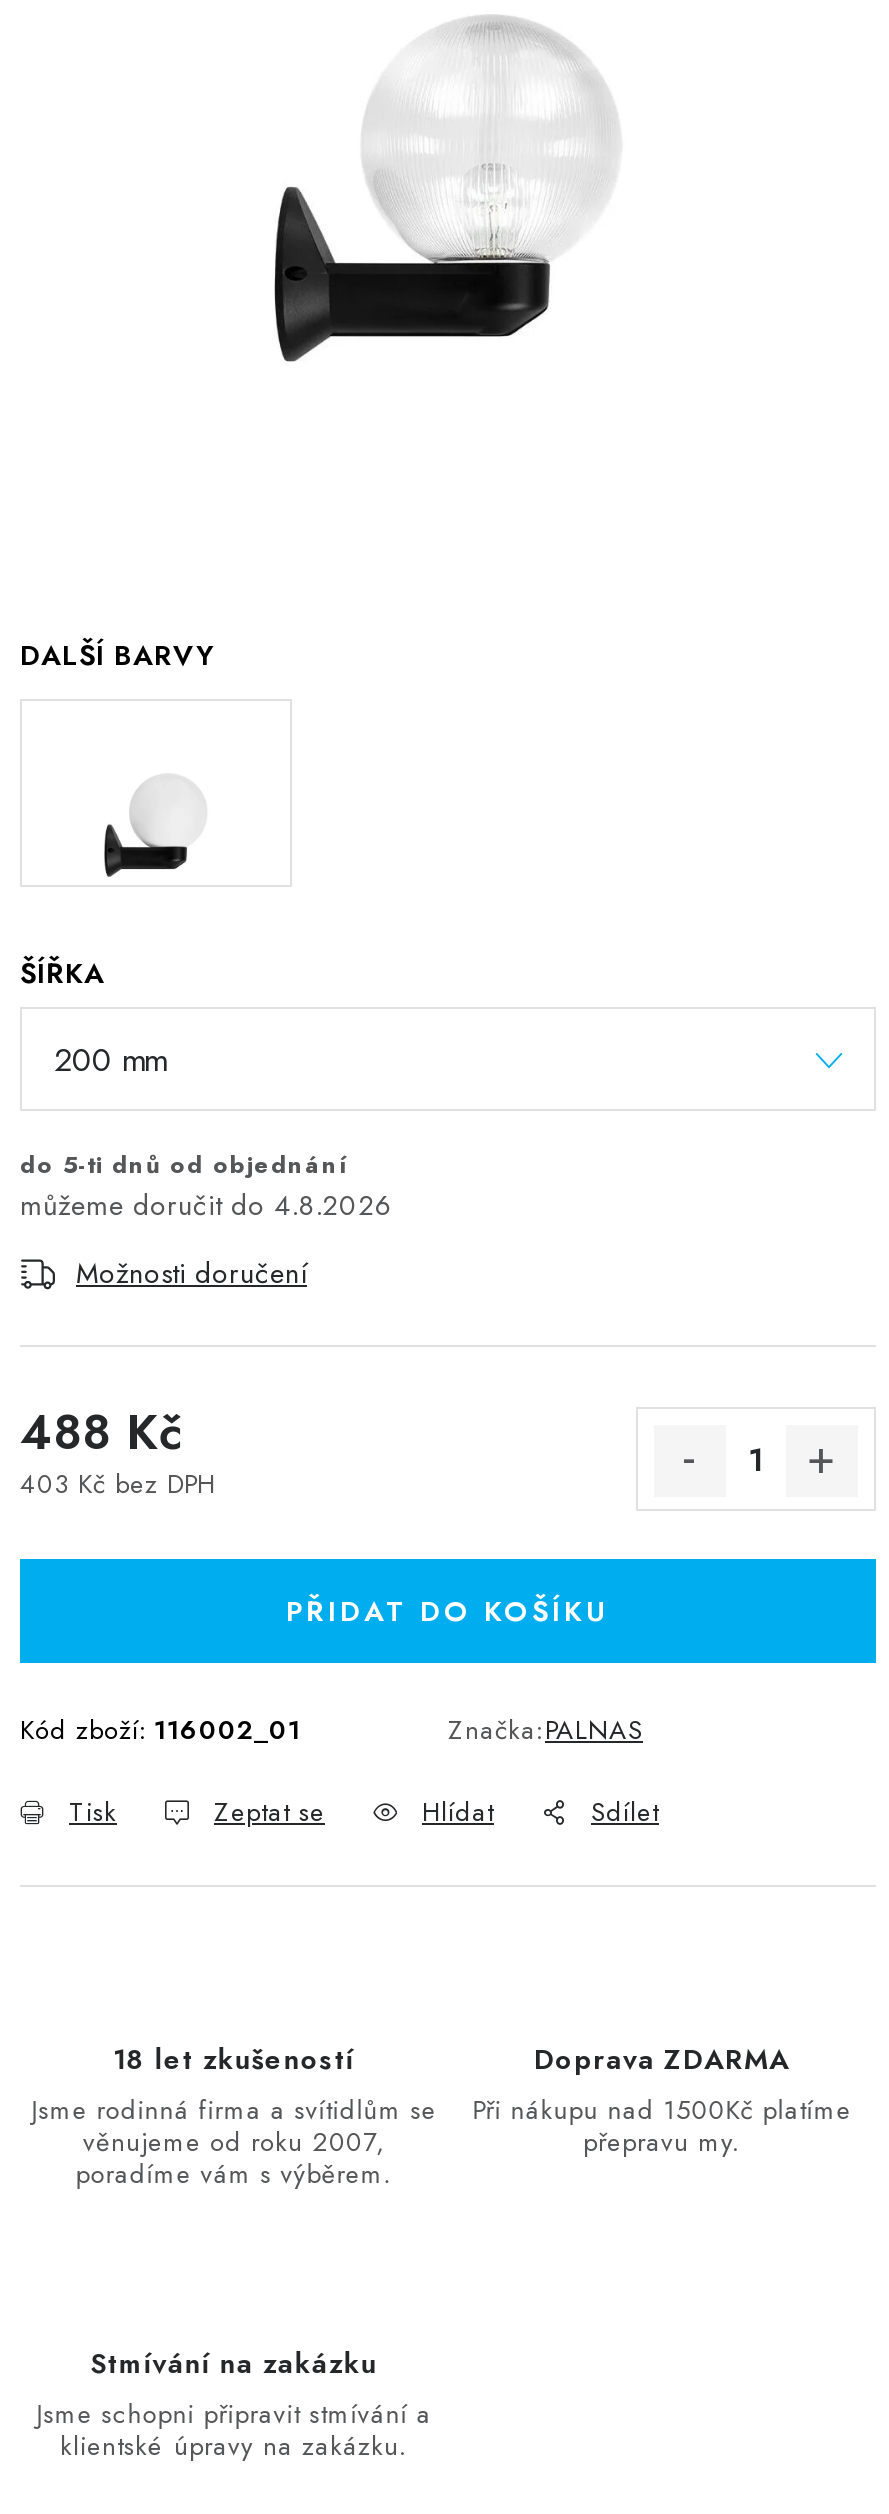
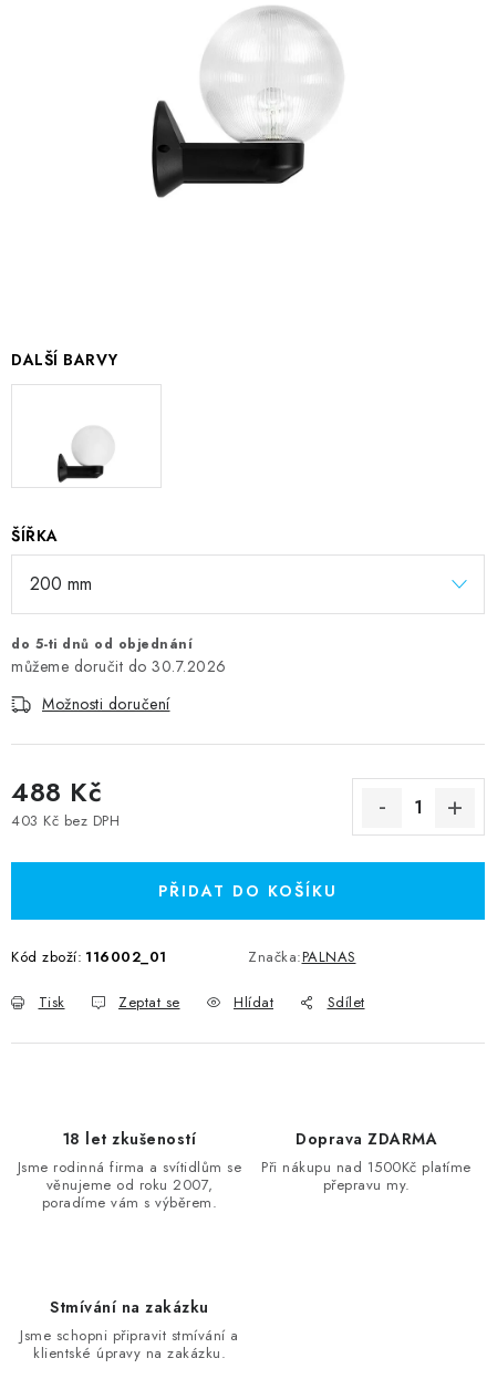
[274,1185,394,1225] 4.8.2026 -> [152,655,226,677] 30.7.2026

